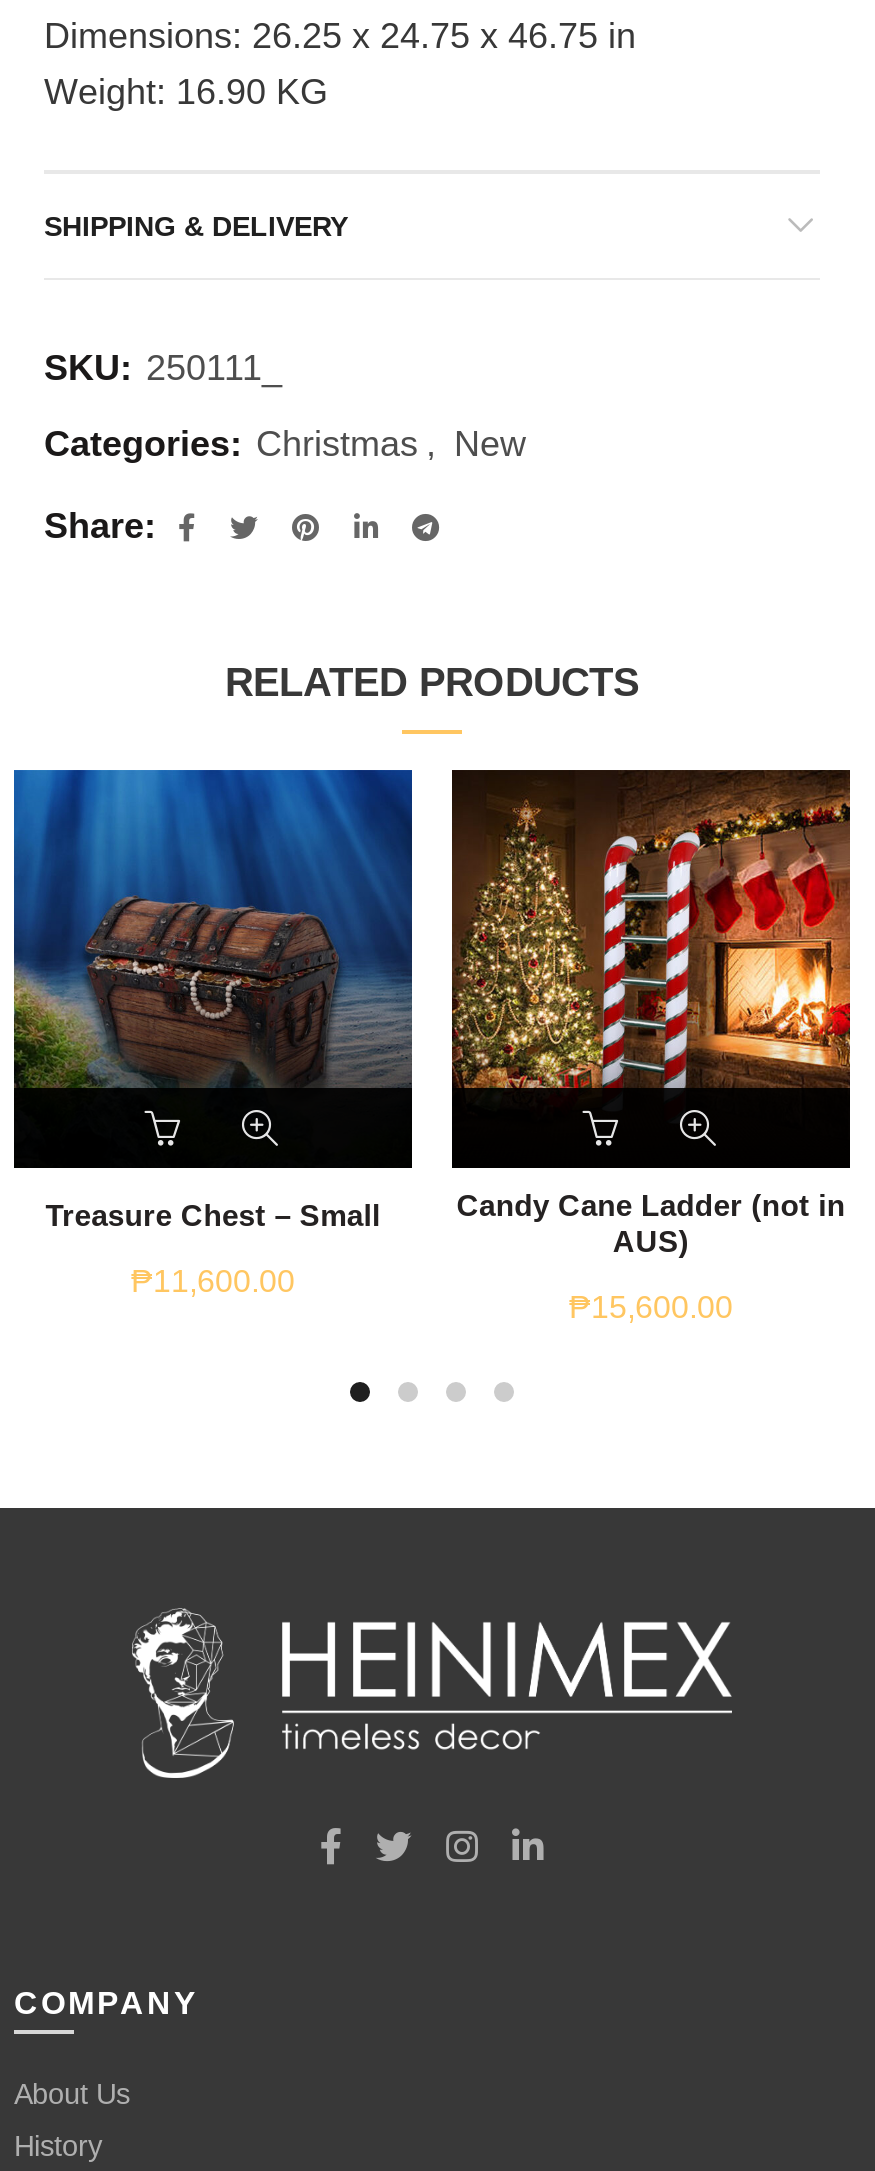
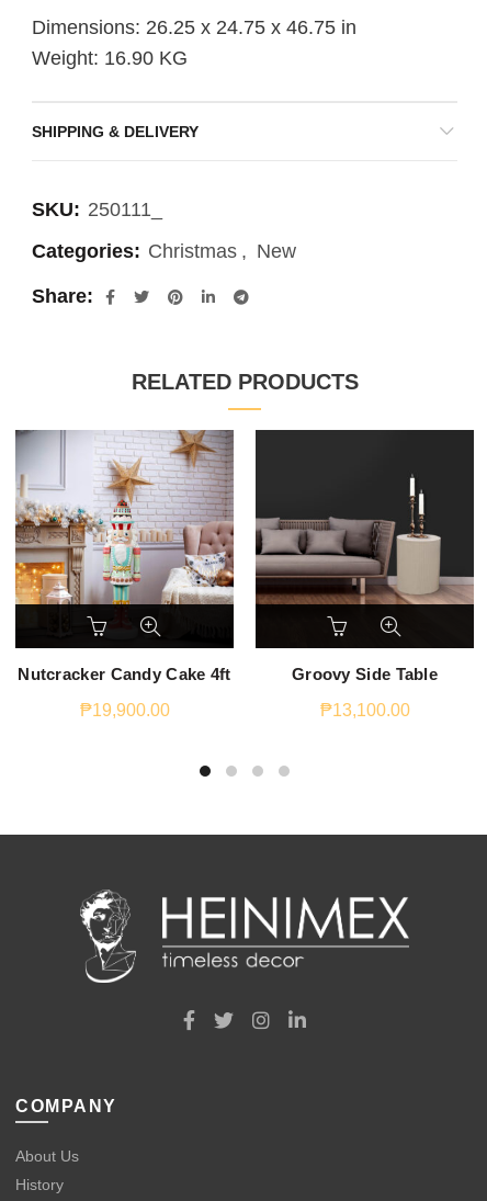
[12,768,414,1088] [image] -> [14,429,235,605] [image]
[452,774,852,1090] [image] -> [256,431,475,605] [image]
[45,1198,381,1232] Treasure Chest – Small -> [18,665,231,683] Nutcracker Candy Cake 4ft
[456,1188,846,1258] Candy Cane Ladder (not in | AUS) -> [292,665,438,683] Groovy Side Table
[131,1264,295,1298] ₱11,600.00 -> [80,701,169,720] ₱19,900.00
[569,1290,733,1324] ₱15,600.00 -> [320,701,410,720] ₱13,100.00

